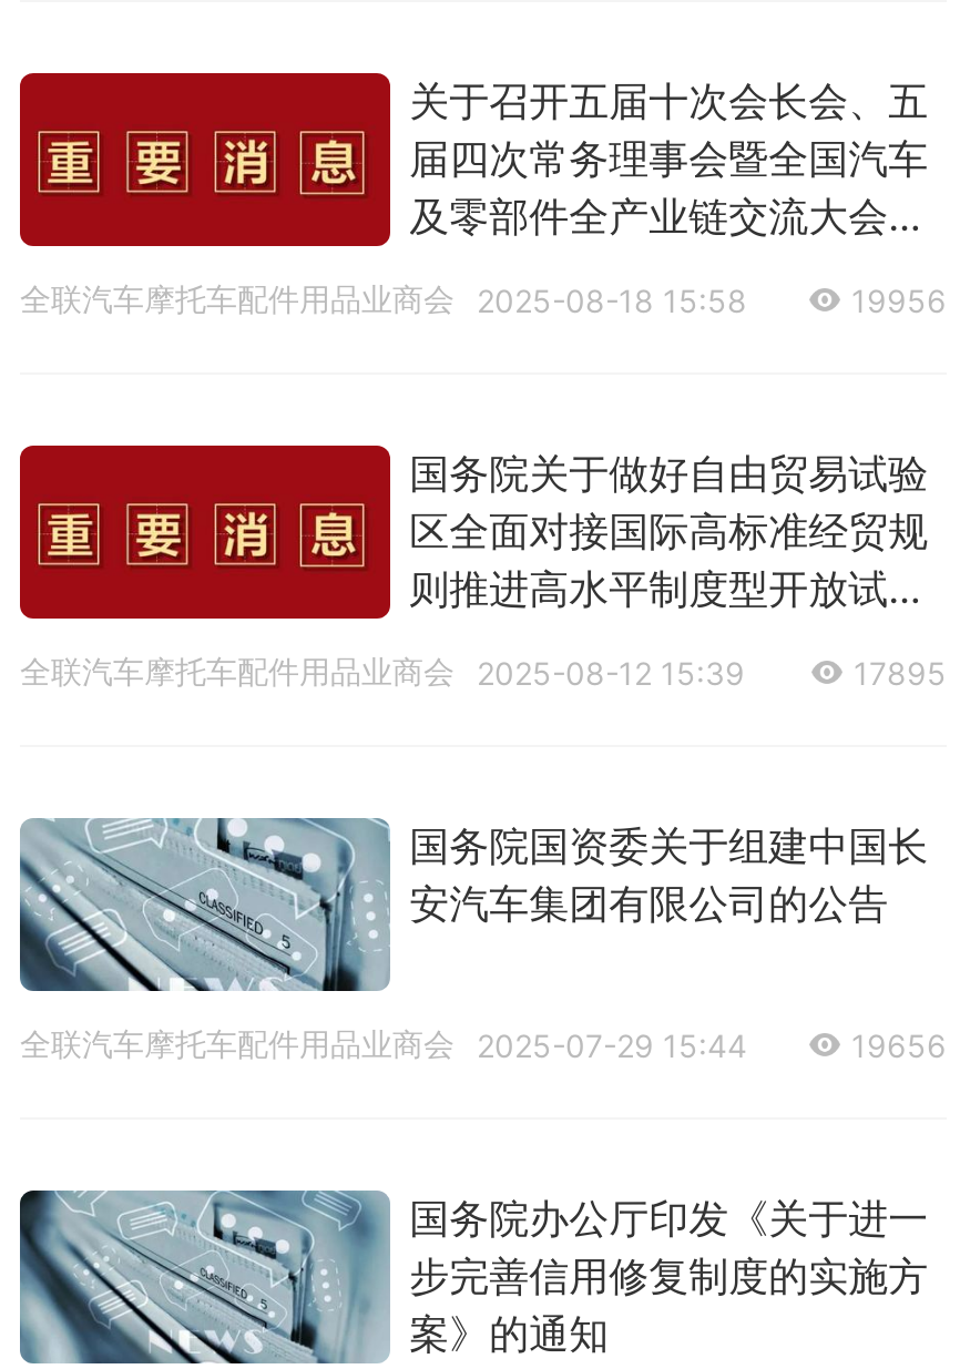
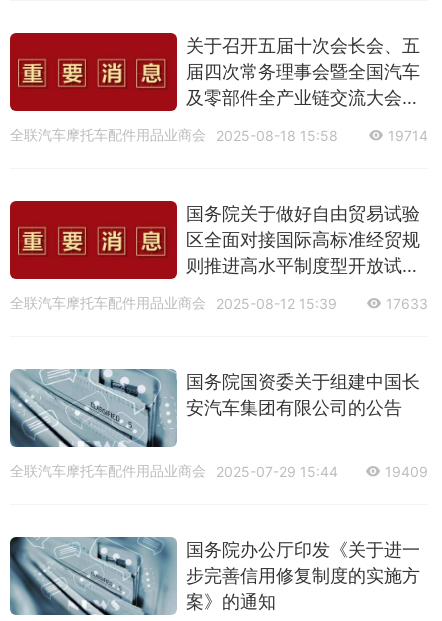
[851,282,947,319] 19956 -> [388,127,428,144] 19714
[854,654,947,692] 17895 -> [386,295,428,312] 17633
[851,1026,947,1064] 19656 -> [385,463,428,480] 19409

